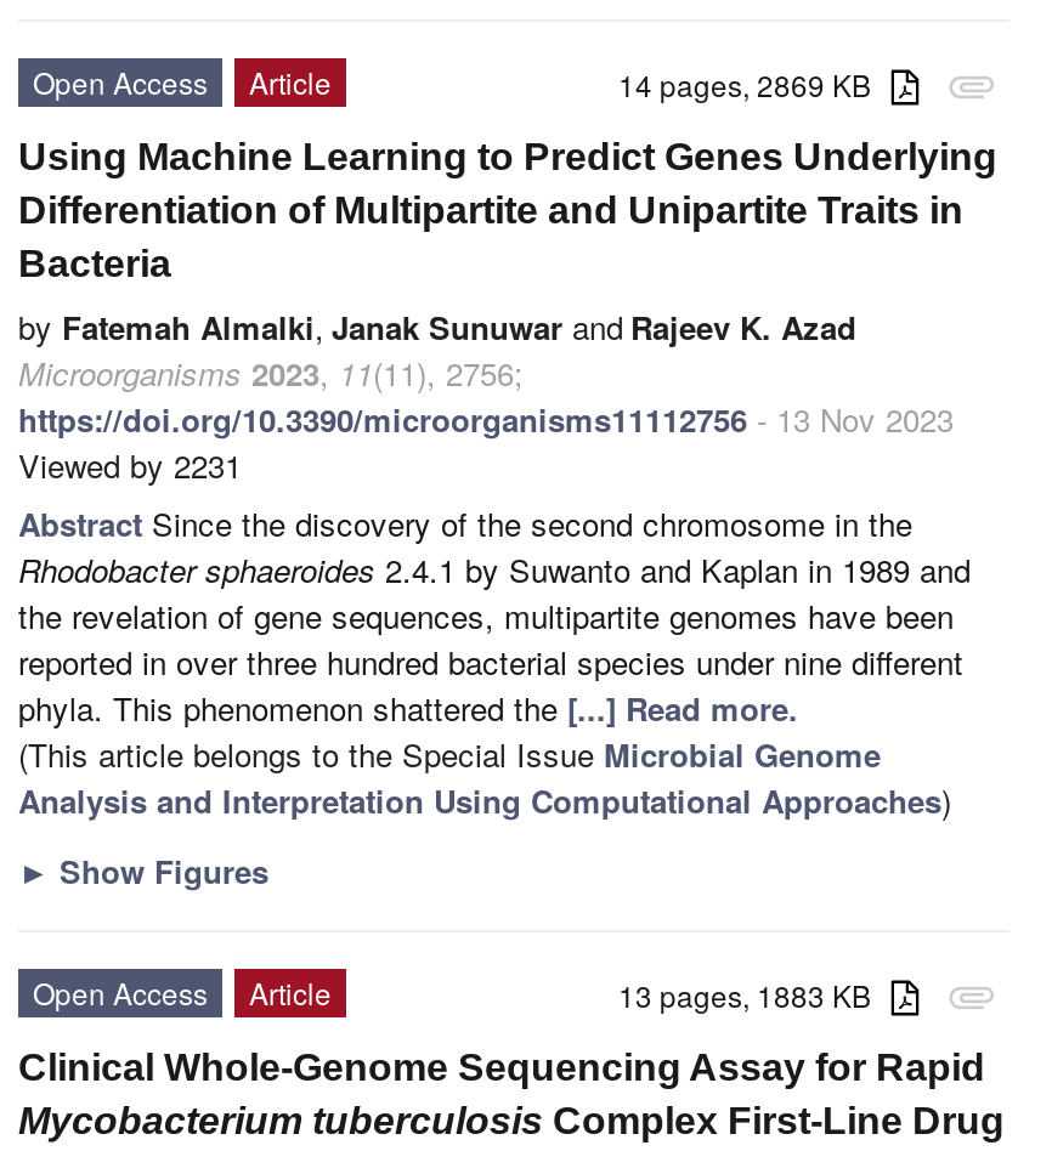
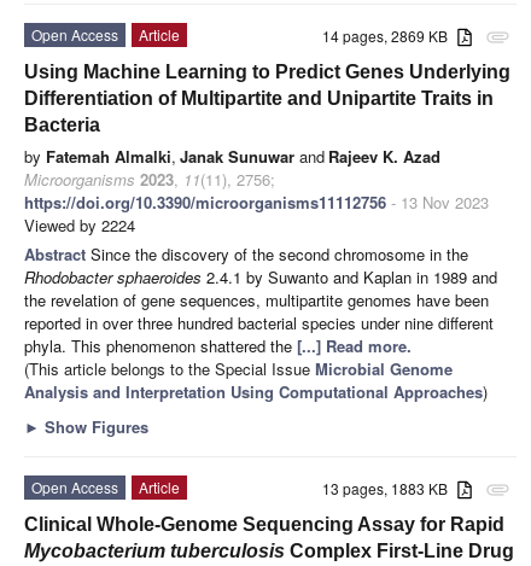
[18,442,242,488] Viewed by 2231 -> [24,214,135,237] Viewed by 2224

